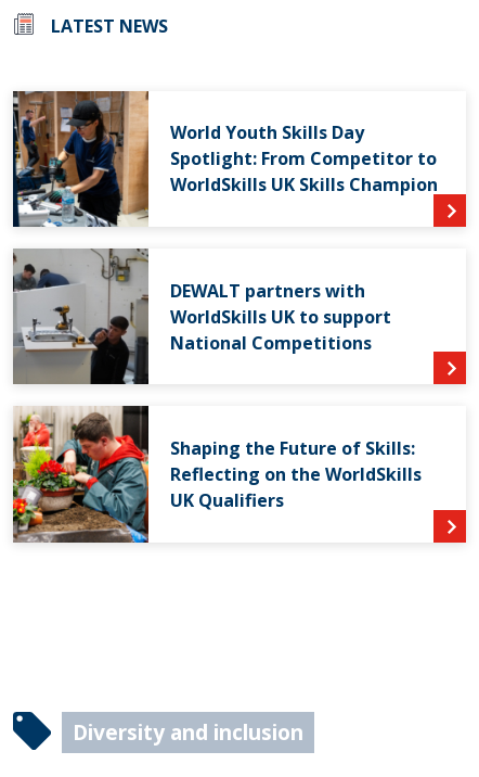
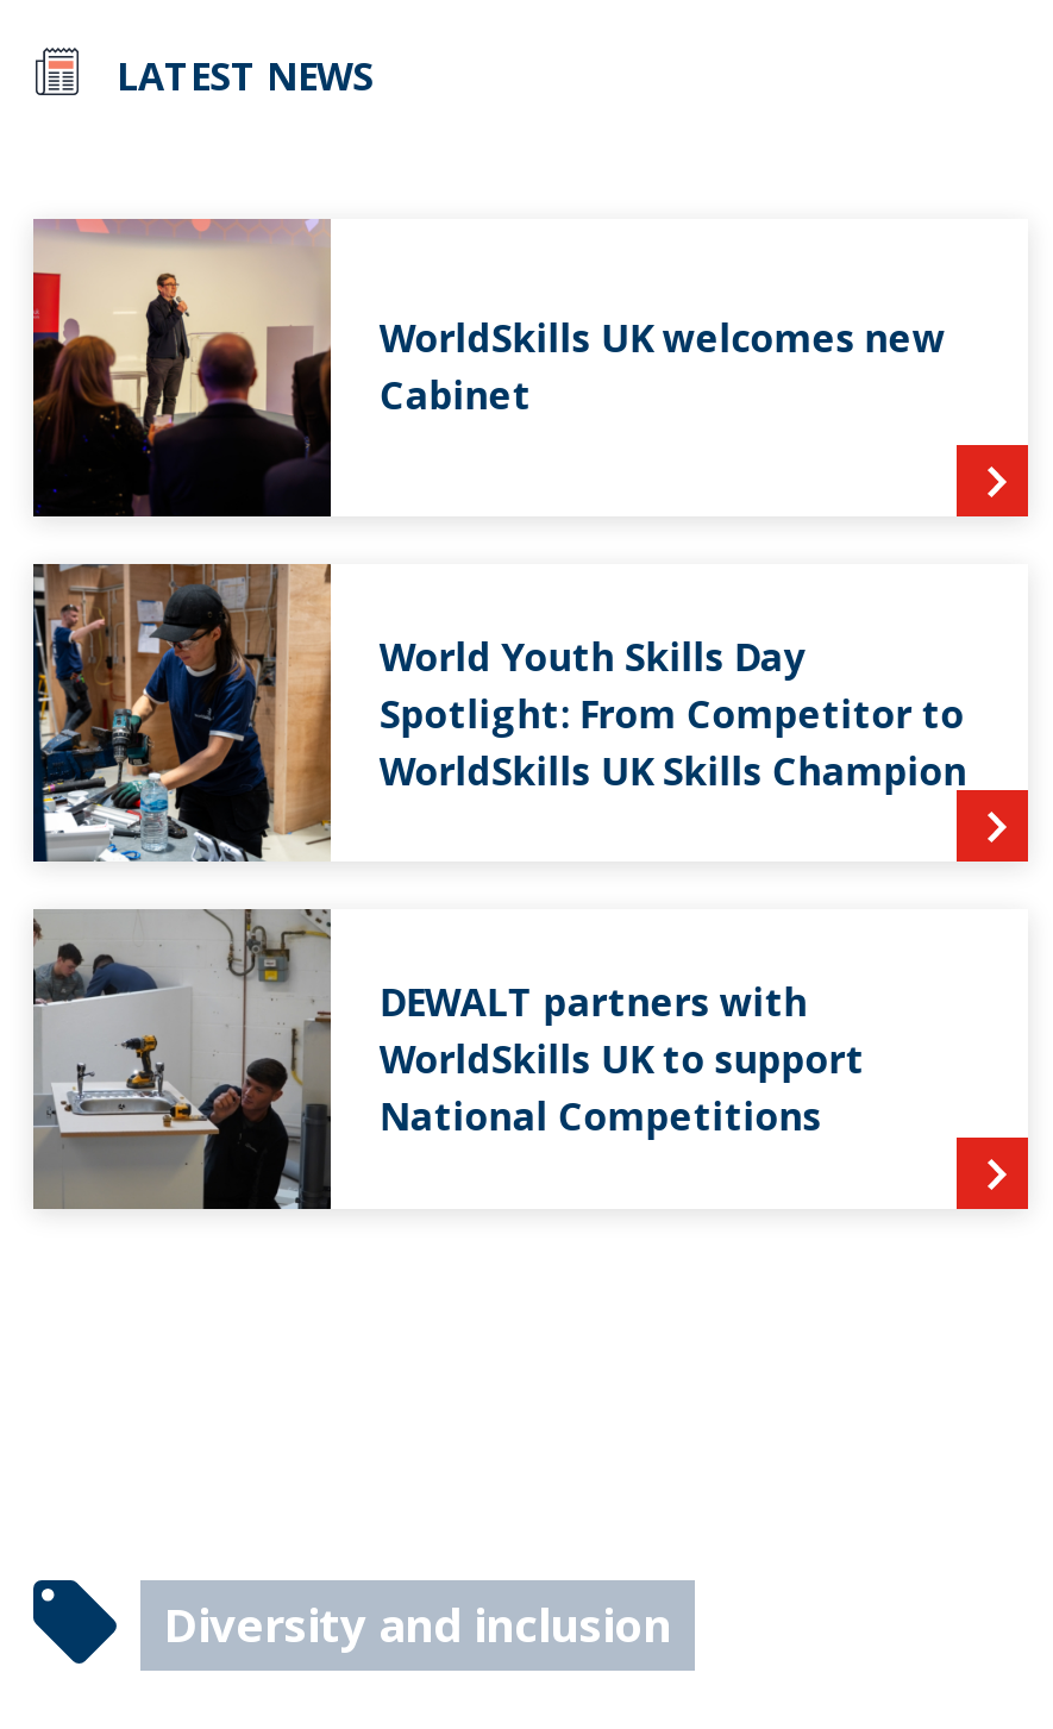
none -> [31,219,946,519] [image] | WorldSkills UK welcomes new | Cabinet
moved [10,89,438,355] -> [26,559,967,1143]: [image] | World Youth Skills Day | Spotlight: From Competitor to | WorldSkills UK Skills Champion | DEWALT partners with | WorldSkills UK to support | National Competitions
[12,406,422,544] [image] | Shaping the Future of Skills: | Reflecting on the WorldSkills | UK Qualifiers -> none

